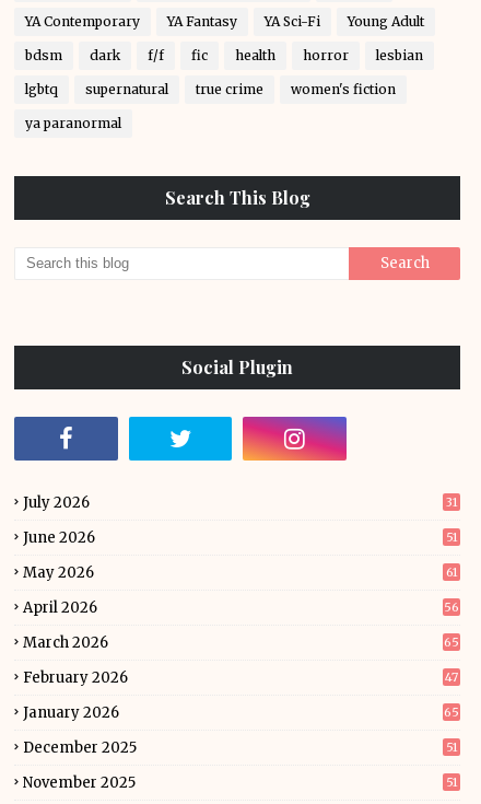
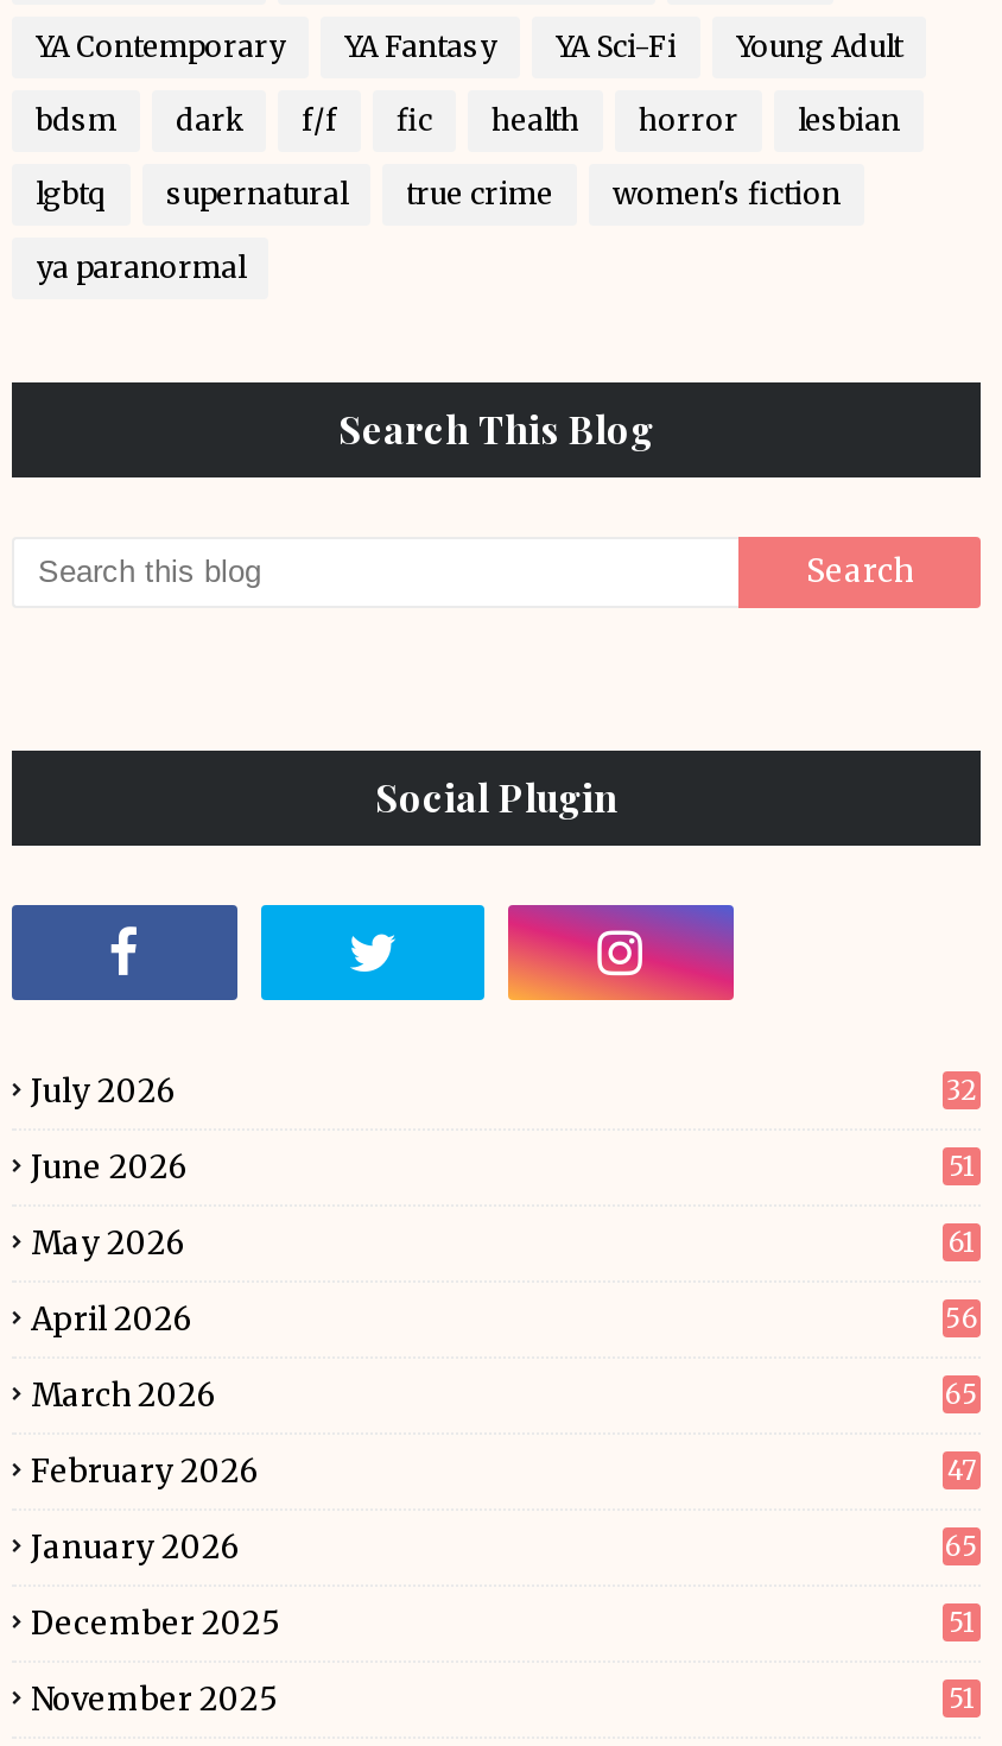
[445,494,457,510] 31 -> [946,1074,977,1107] 32

